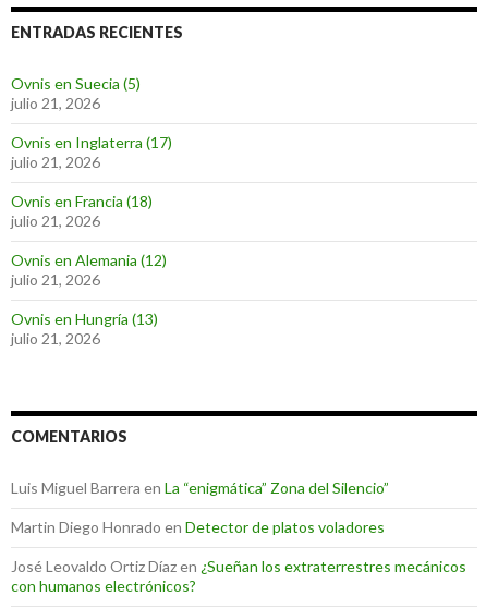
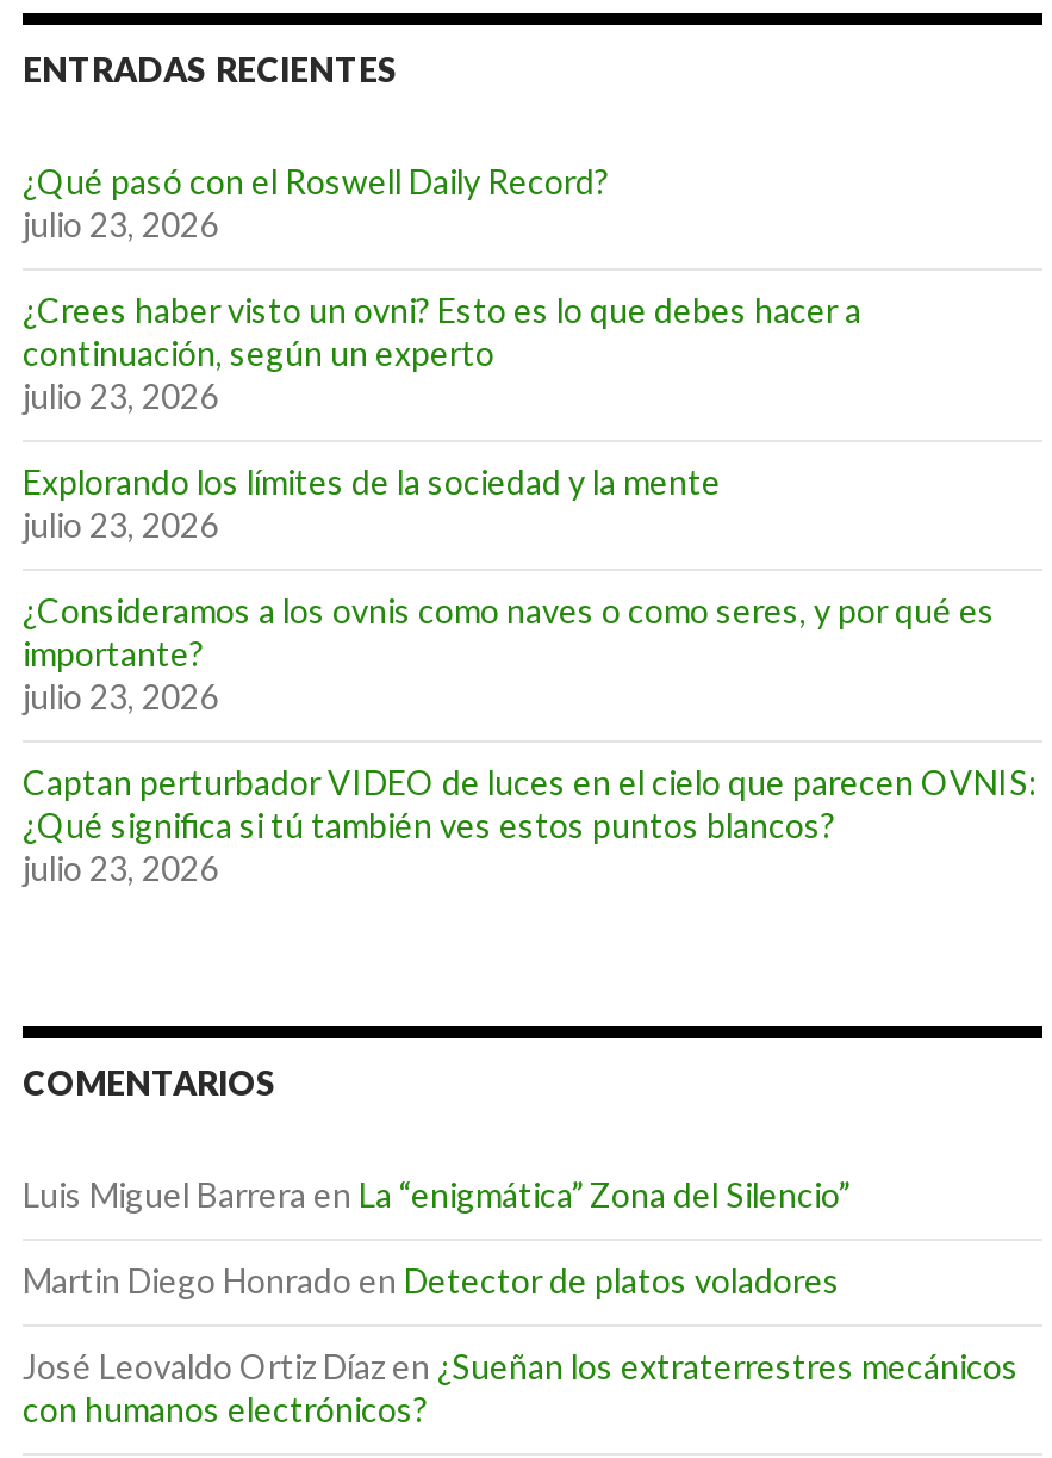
[11,74,141,112] Ovnis en Suecia (5) | julio 21, 2026 -> [23,161,609,244] ¿Qué pasó con el Roswell Daily Record? | julio 23, 2026
[11,133,172,171] Ovnis en Inglaterra (17) | julio 21, 2026 -> [23,290,861,416] ¿Crees haber visto un ovni? Esto es lo que debes hacer a | continuación, según un experto | julio 23, 2026
[11,192,153,230] Ovnis en Francia (18) | julio 21, 2026 -> [23,461,721,545] Explorando los límites de la sociedad y la mente | julio 23, 2026
[11,251,167,289] Ovnis en Alemania (12) | julio 21, 2026 -> [23,590,995,716] ¿Consideramos a los ovnis como naves o como seres, y por qué es | importante? | julio 23, 2026
[11,309,158,348] Ovnis en Hungría (13) | julio 21, 2026 -> [23,762,1038,888] Captan perturbador VIDEO de luces en el cielo que parecen OVNIS: | ¿Qué significa si tú también ves estos puntos blancos? | julio 23, 2026

